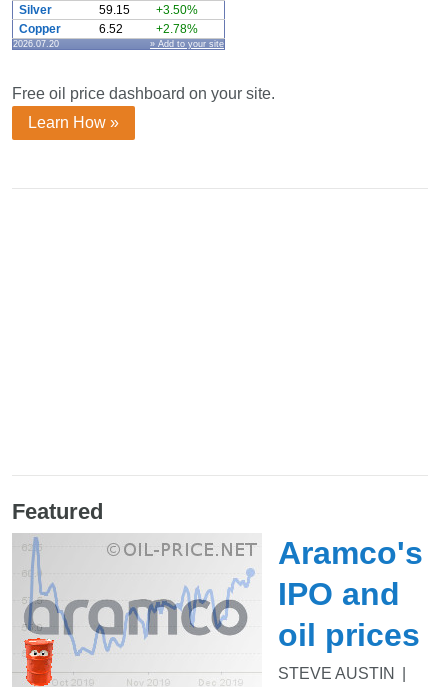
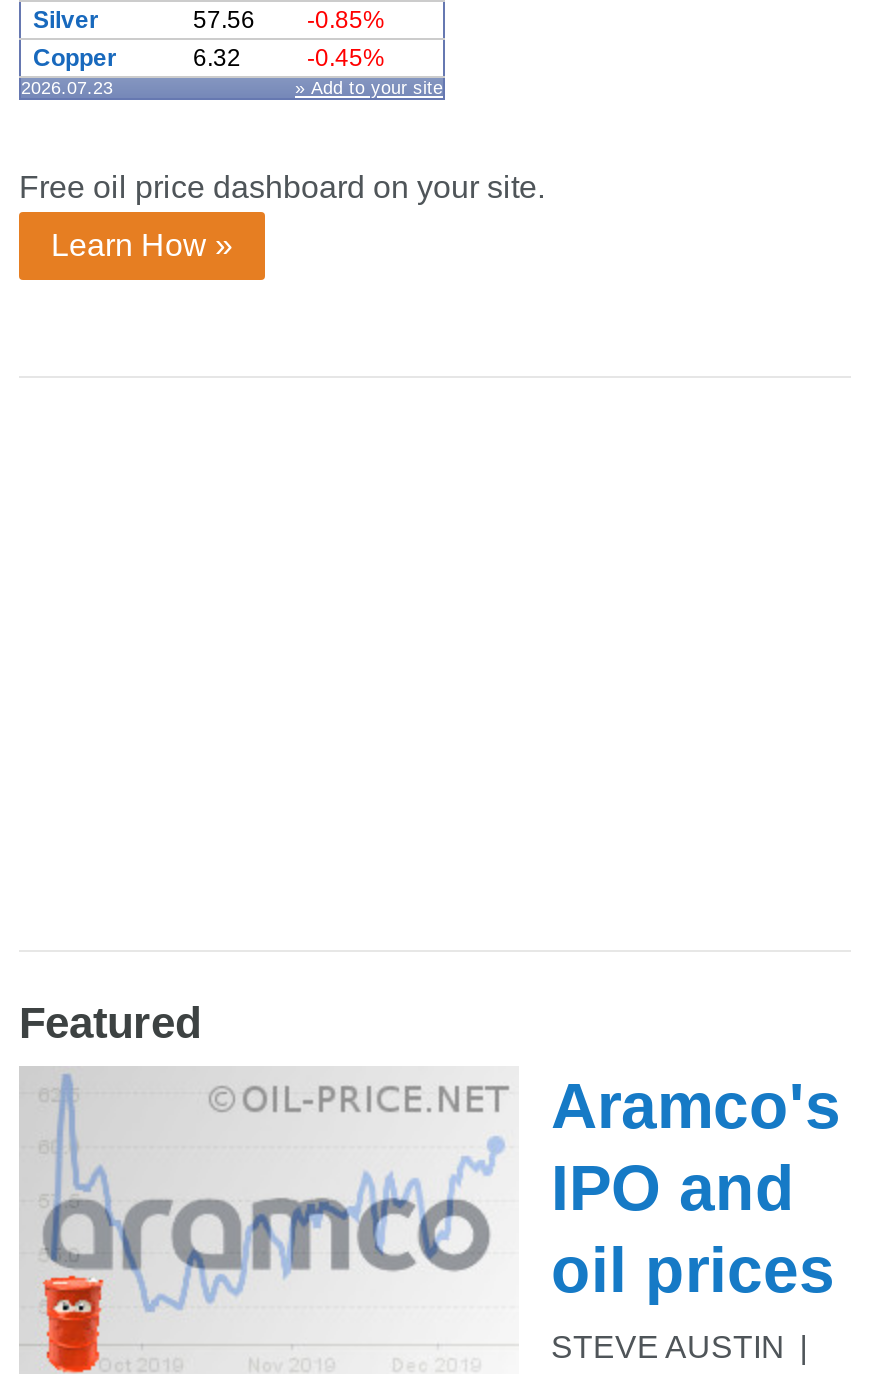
[99,3,130,17] 59.15 -> [193,6,255,34] 57.56
[156,3,198,17] +3.50% -> [307,6,385,34] -0.85%
[99,22,123,36] 6.52 -> [193,44,241,72] 6.32
[156,22,198,36] +2.78% -> [307,44,385,72] -0.45%
[13,39,59,49] 2026.07.20 -> [21,78,113,98] 2026.07.23

